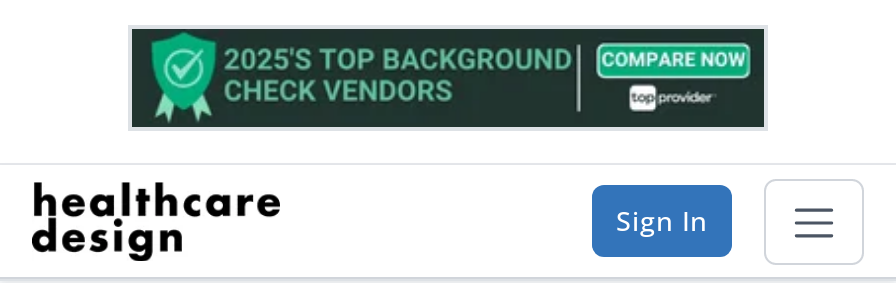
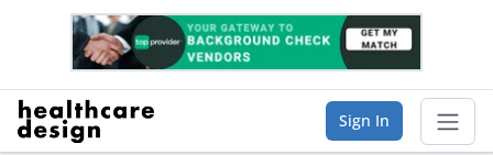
[132,27,752,129] [image] -> [73,14,413,70] [image]

